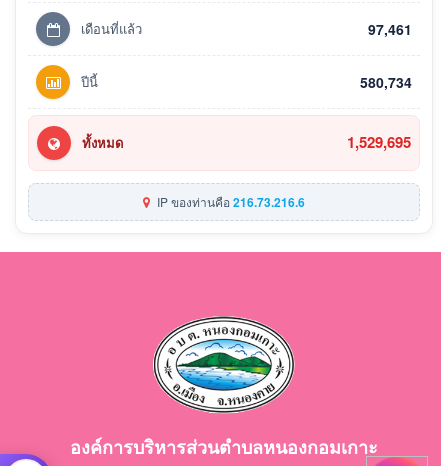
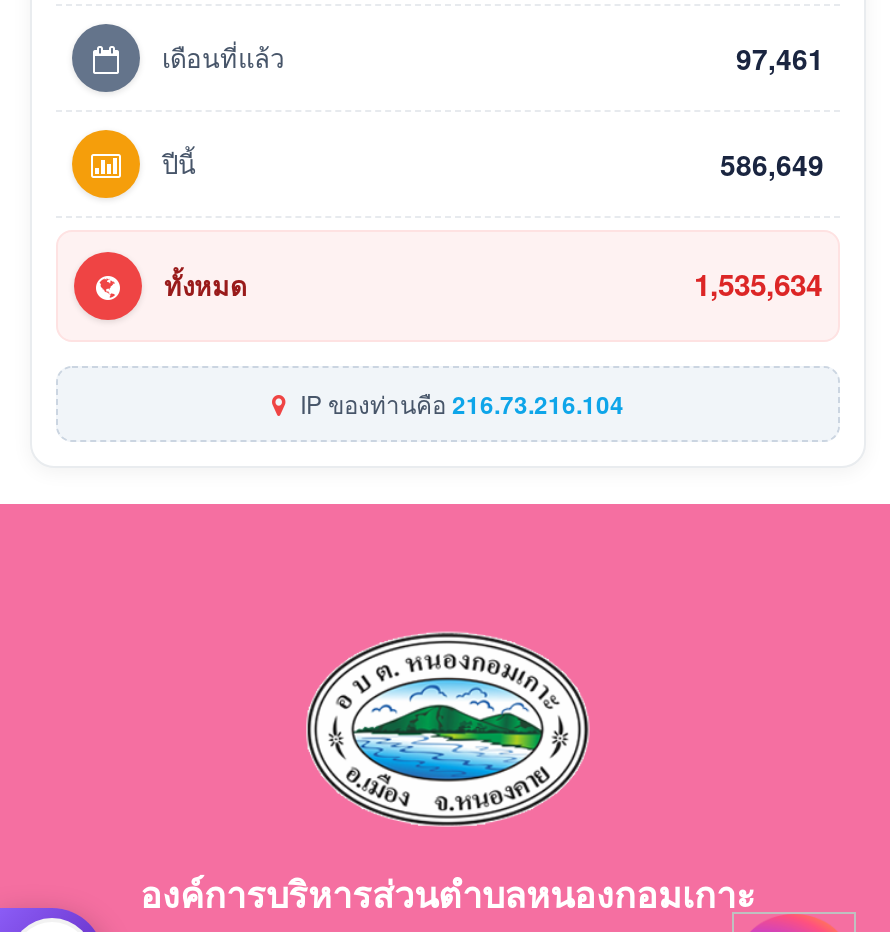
[360,72,412,92] 580,734 -> [720,143,824,183] 586,649
[347,131,411,153] 1,529,695 -> [694,262,822,306] 1,535,634
[154,193,305,211] IP ของท่านคือ216.73.216.6 -> [294,385,624,421] IP ของท่านคือ216.73.216.104

